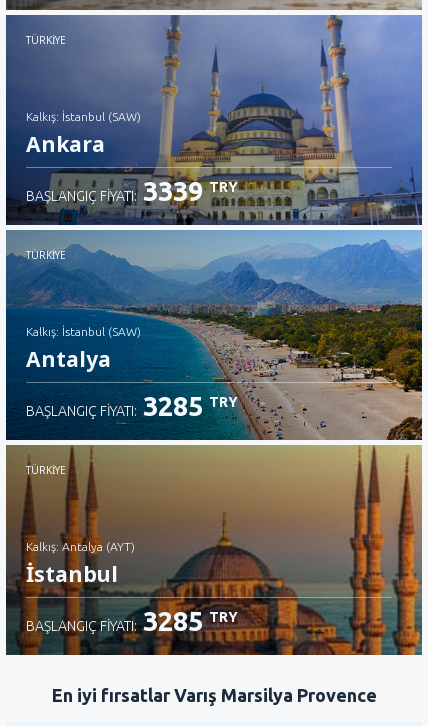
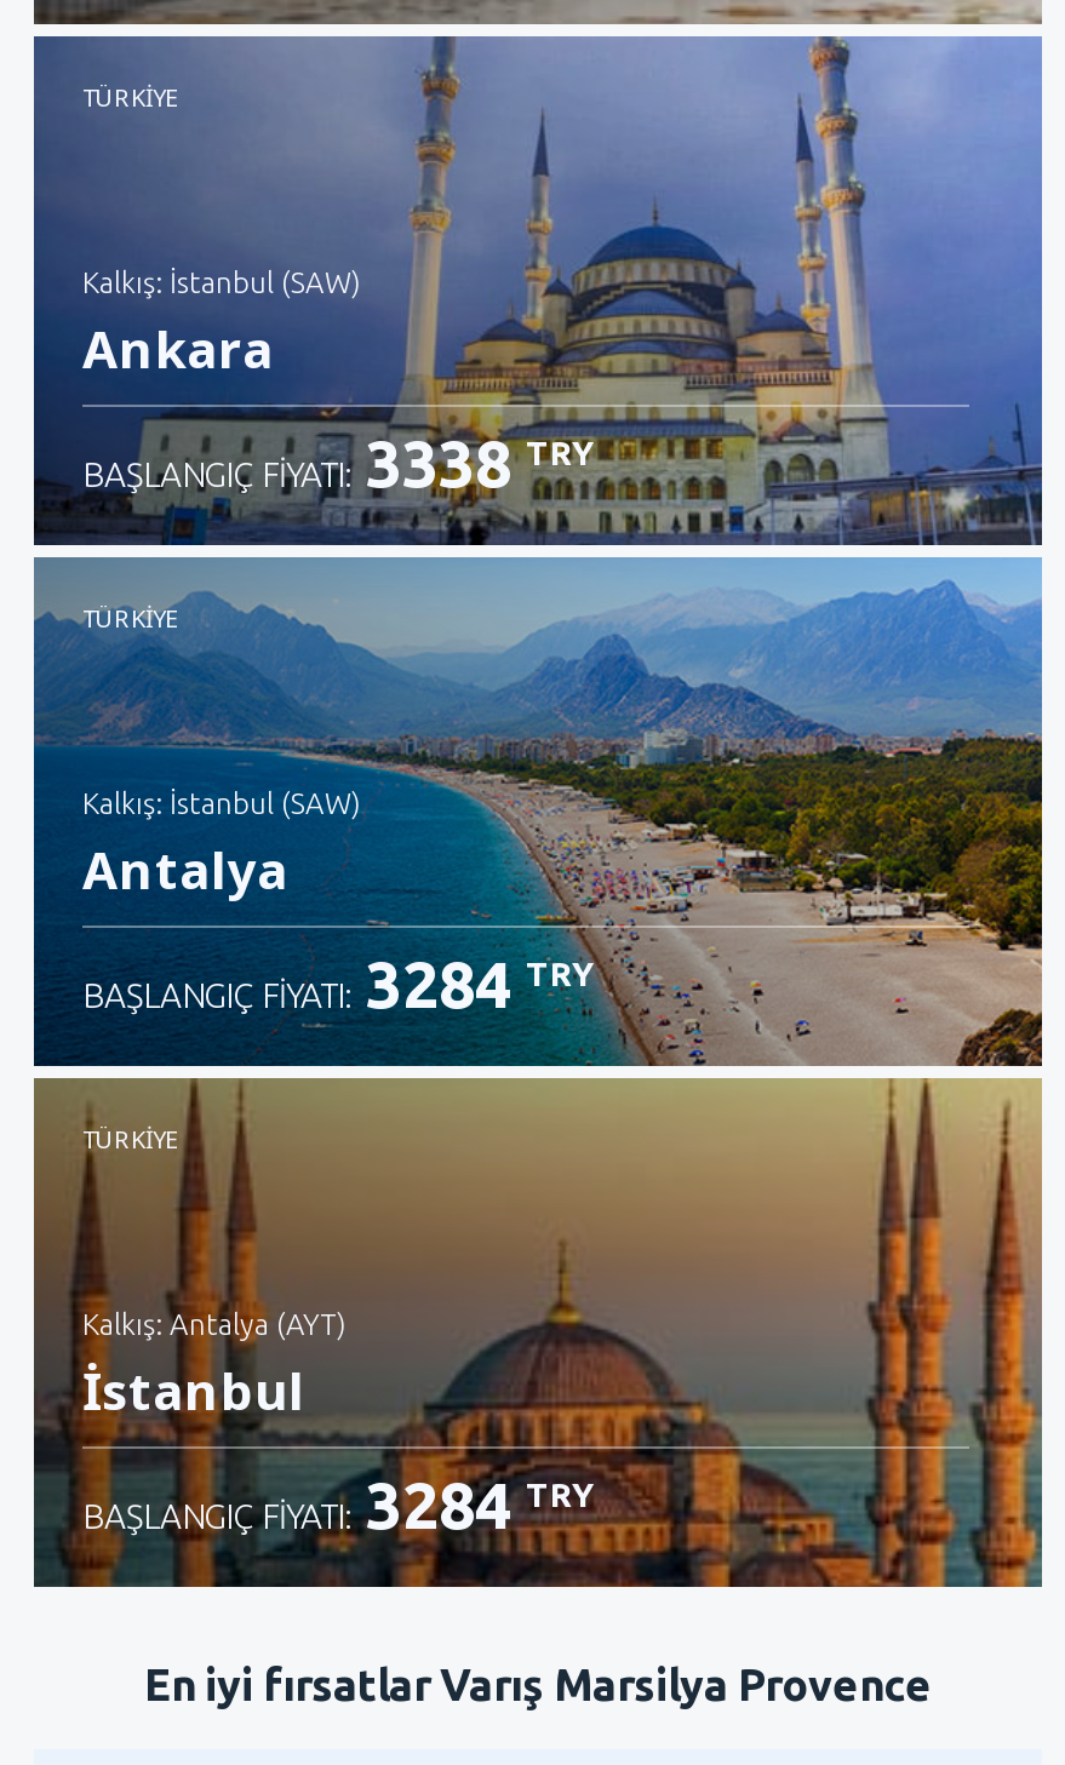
[26,176,238,206] BAŞLANGIÇ FIYATI: 3339 TRY -> [82,426,596,499] BAŞLANGIÇ FIYATI: 3338 TRY
[26,391,238,421] BAŞLANGIÇ FIYATI: 3285 TRY -> [82,947,596,1020] BAŞLANGIÇ FIYATI: 3284 TRY
[26,606,238,636] BAŞLANGIÇ FIYATI: 3285 TRY -> [82,1468,596,1541] BAŞLANGIÇ FIYATI: 3284 TRY

